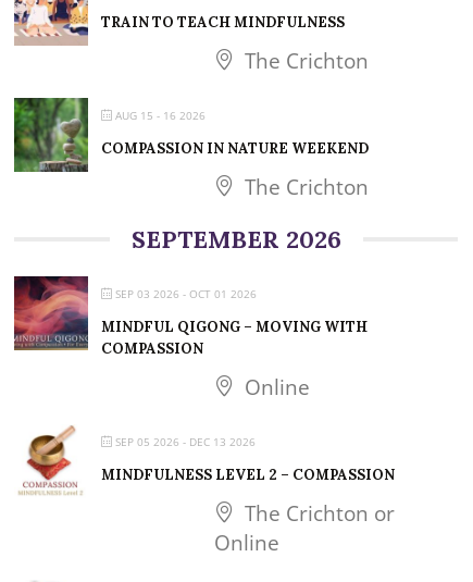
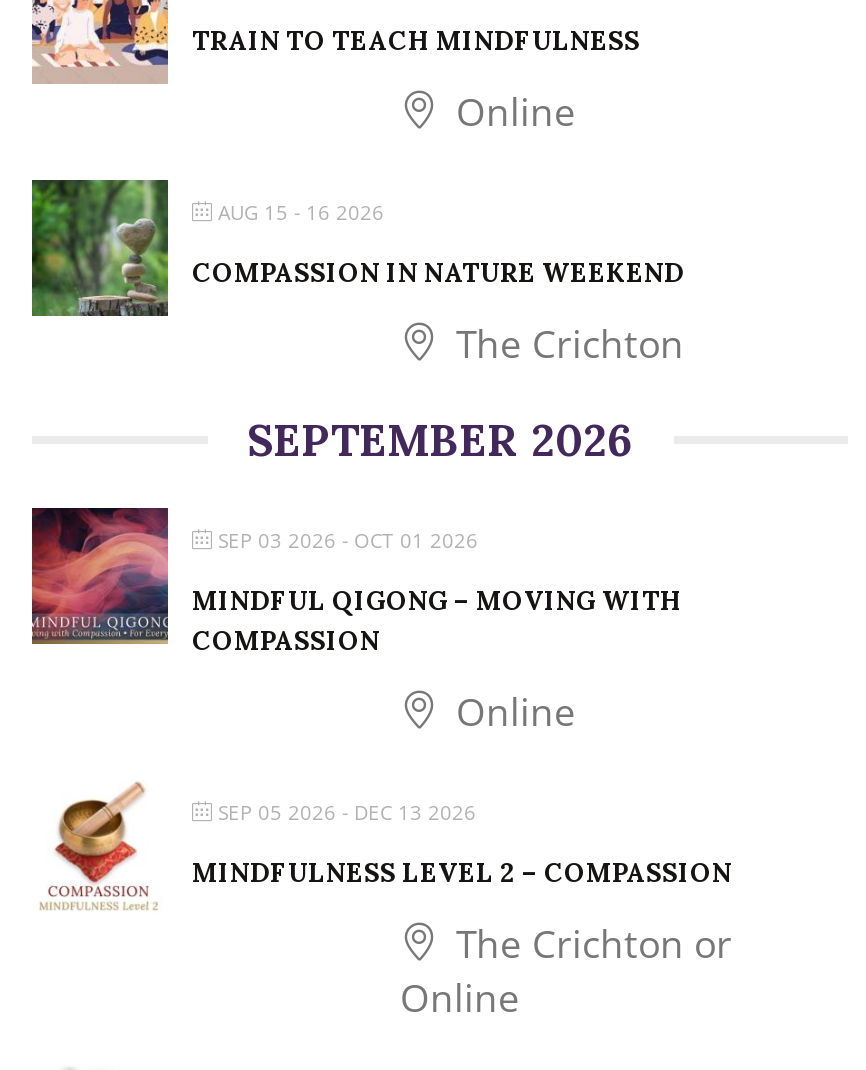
[239,47,369,75] The Crichton -> [446,86,576,138] Online

